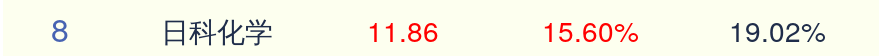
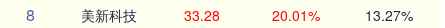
[161,10,825,50] 日科化学 | 11.86 | 15.60% | 19.02% -> [81,5,413,25] 美新科技 | 33.28 | 20.01% | 13.27%

